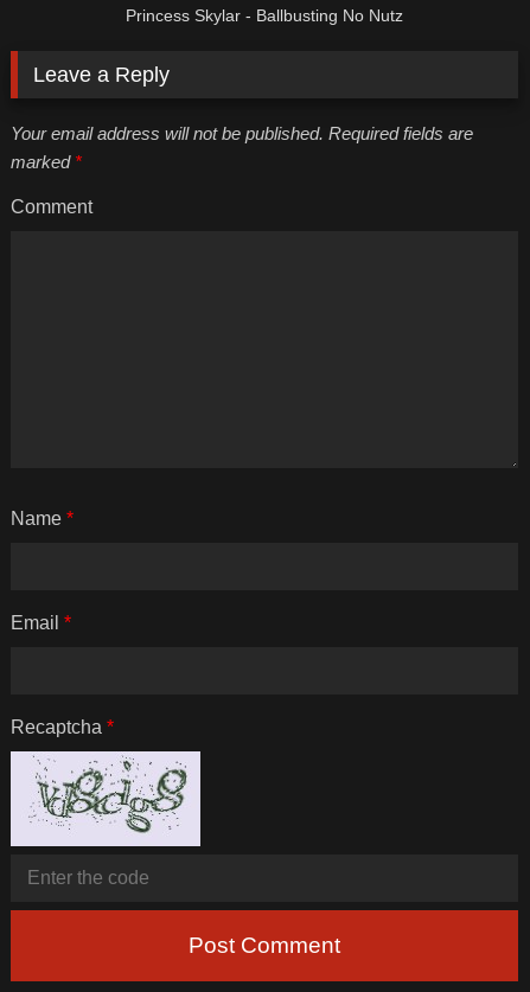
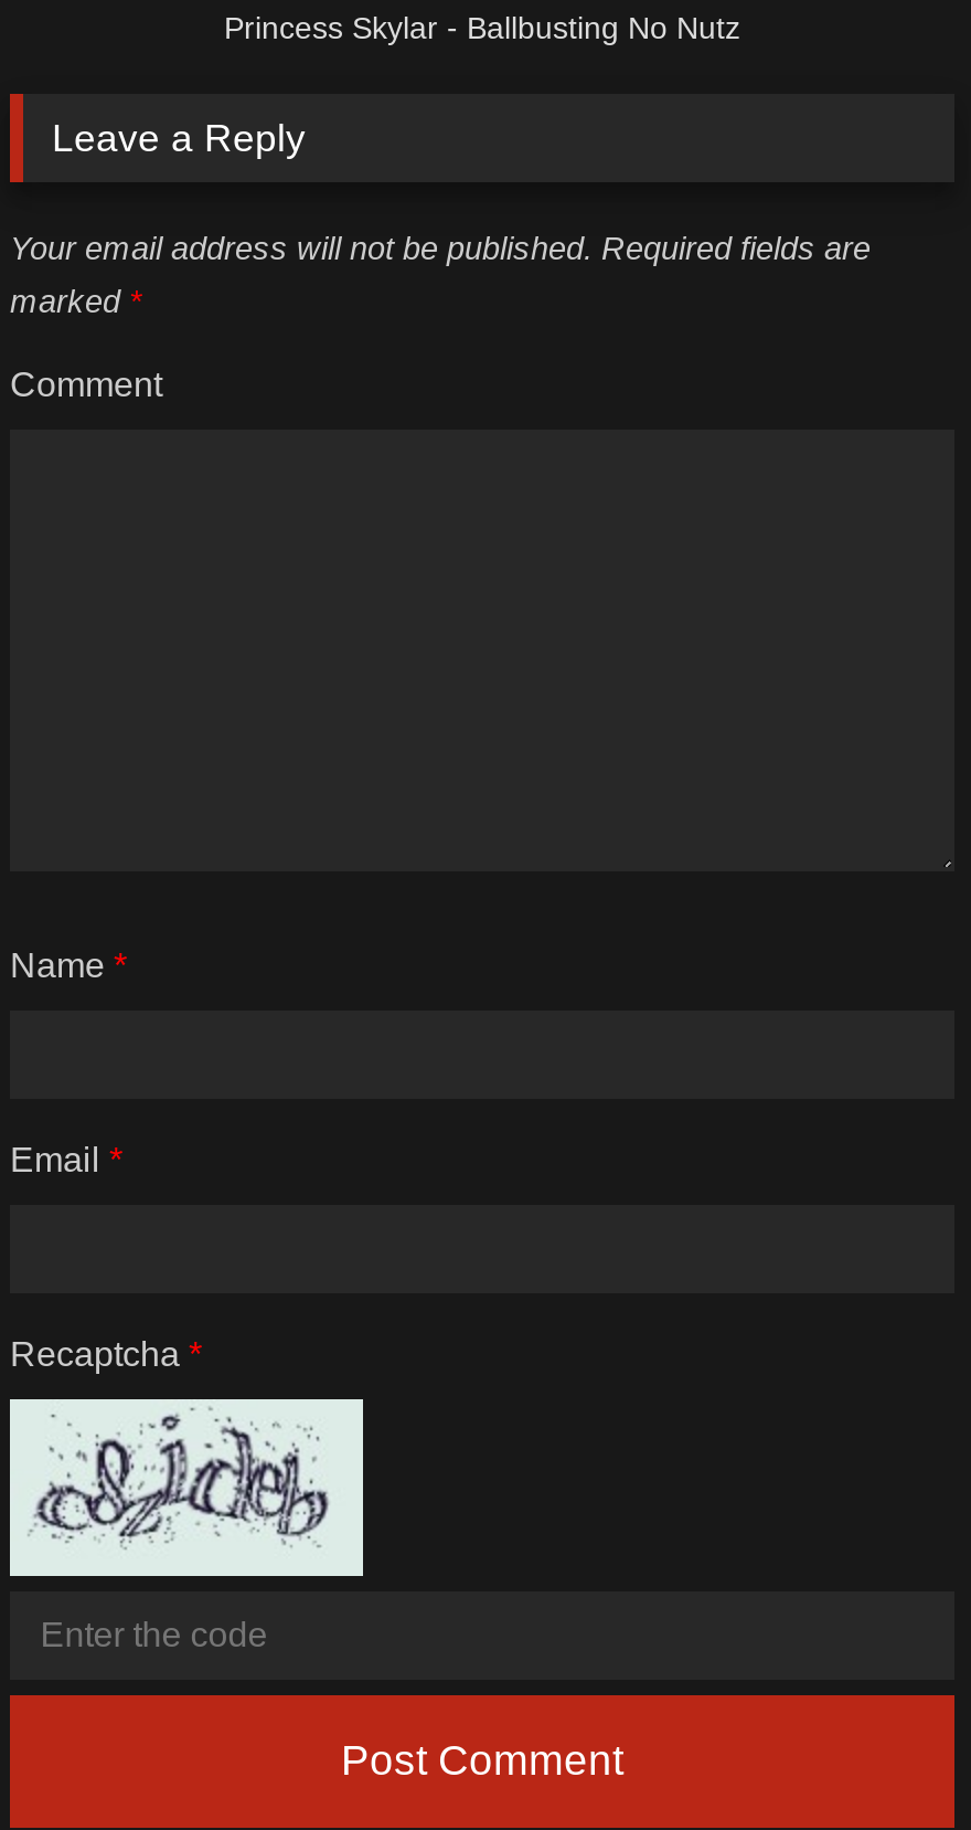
[25,755,187,834] [image] -> [28,1406,337,1552] [image]

